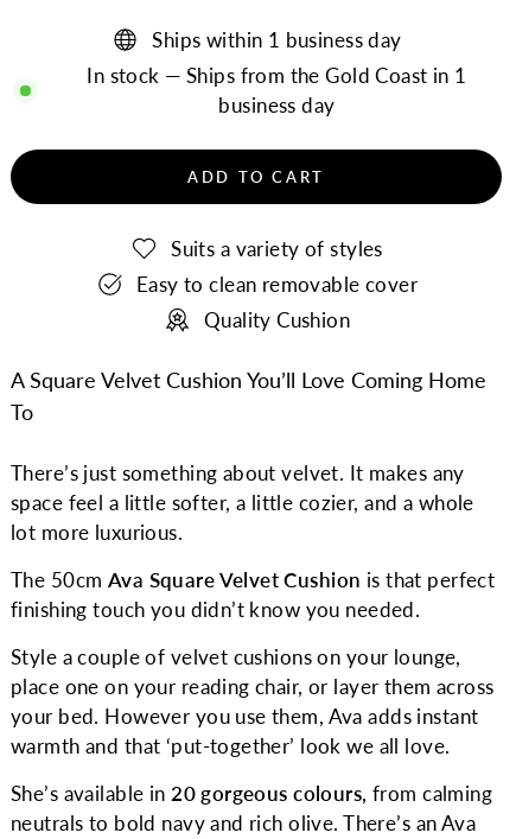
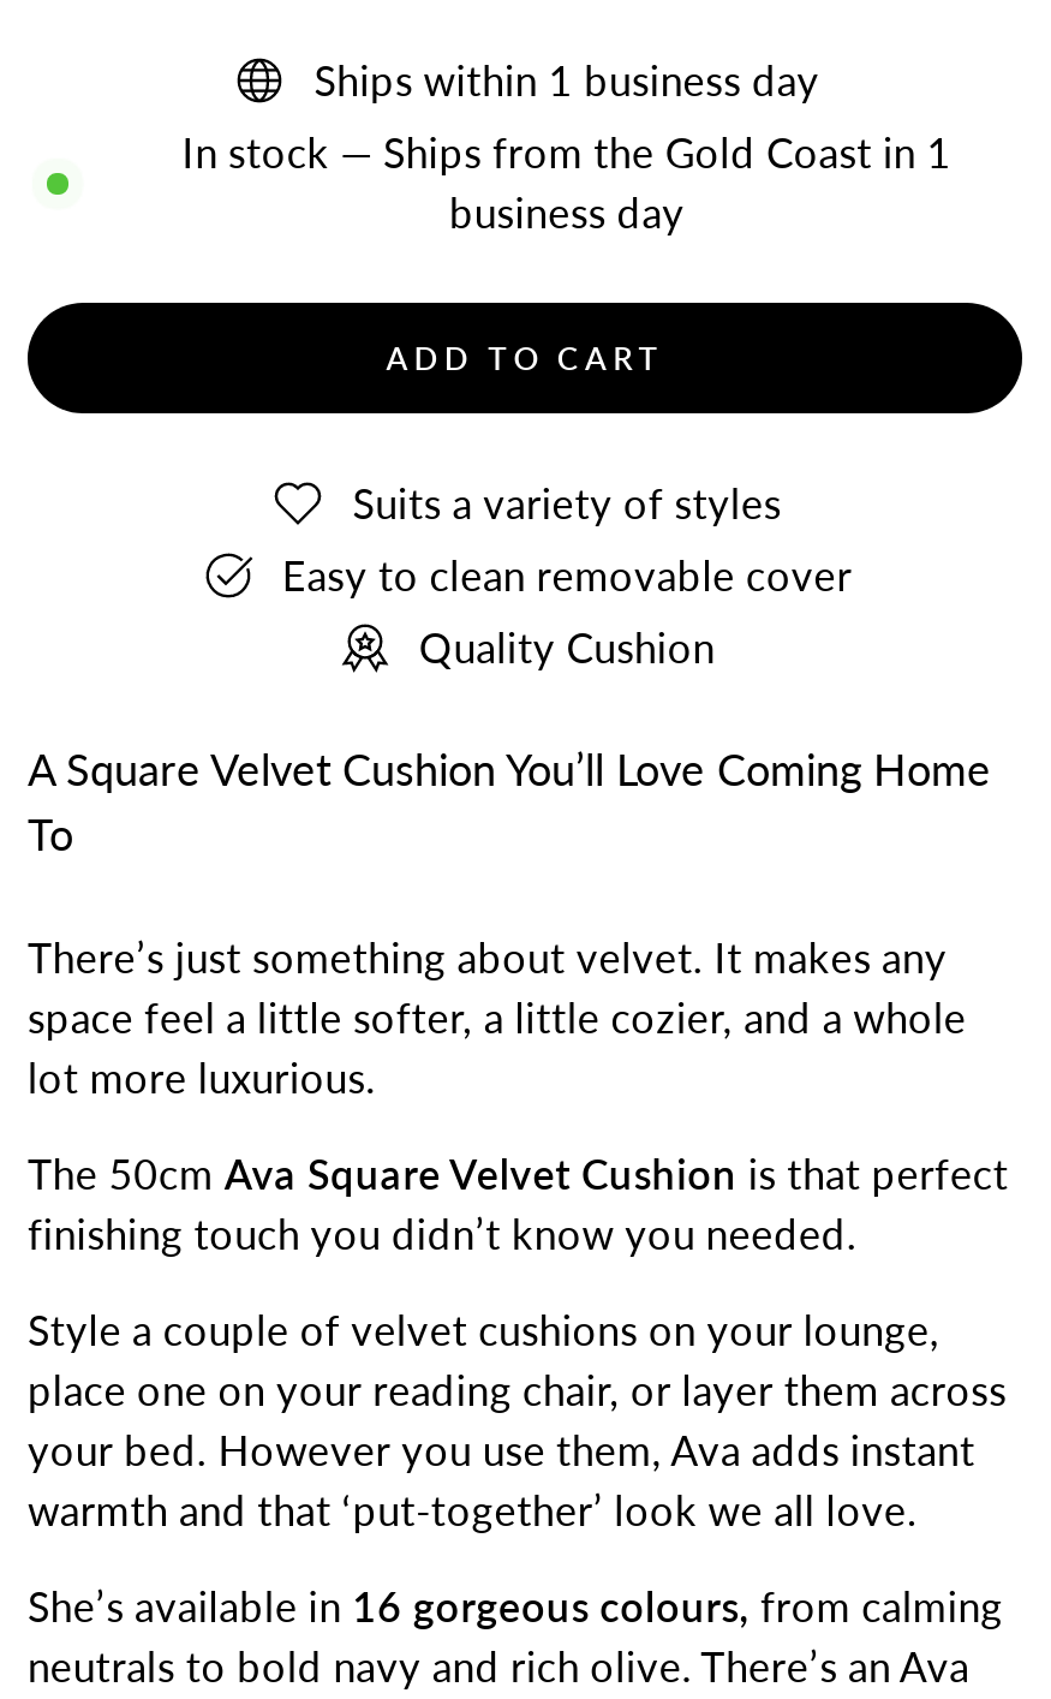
[11,781,492,806] She’s available in 20 gorgeous colours, from calming -> [28,1582,1003,1632] She’s available in 16 gorgeous colours, from calming

